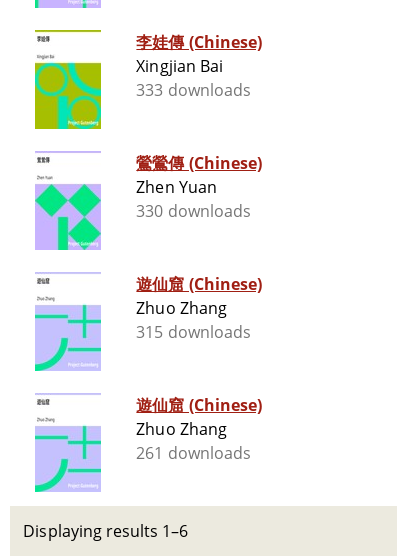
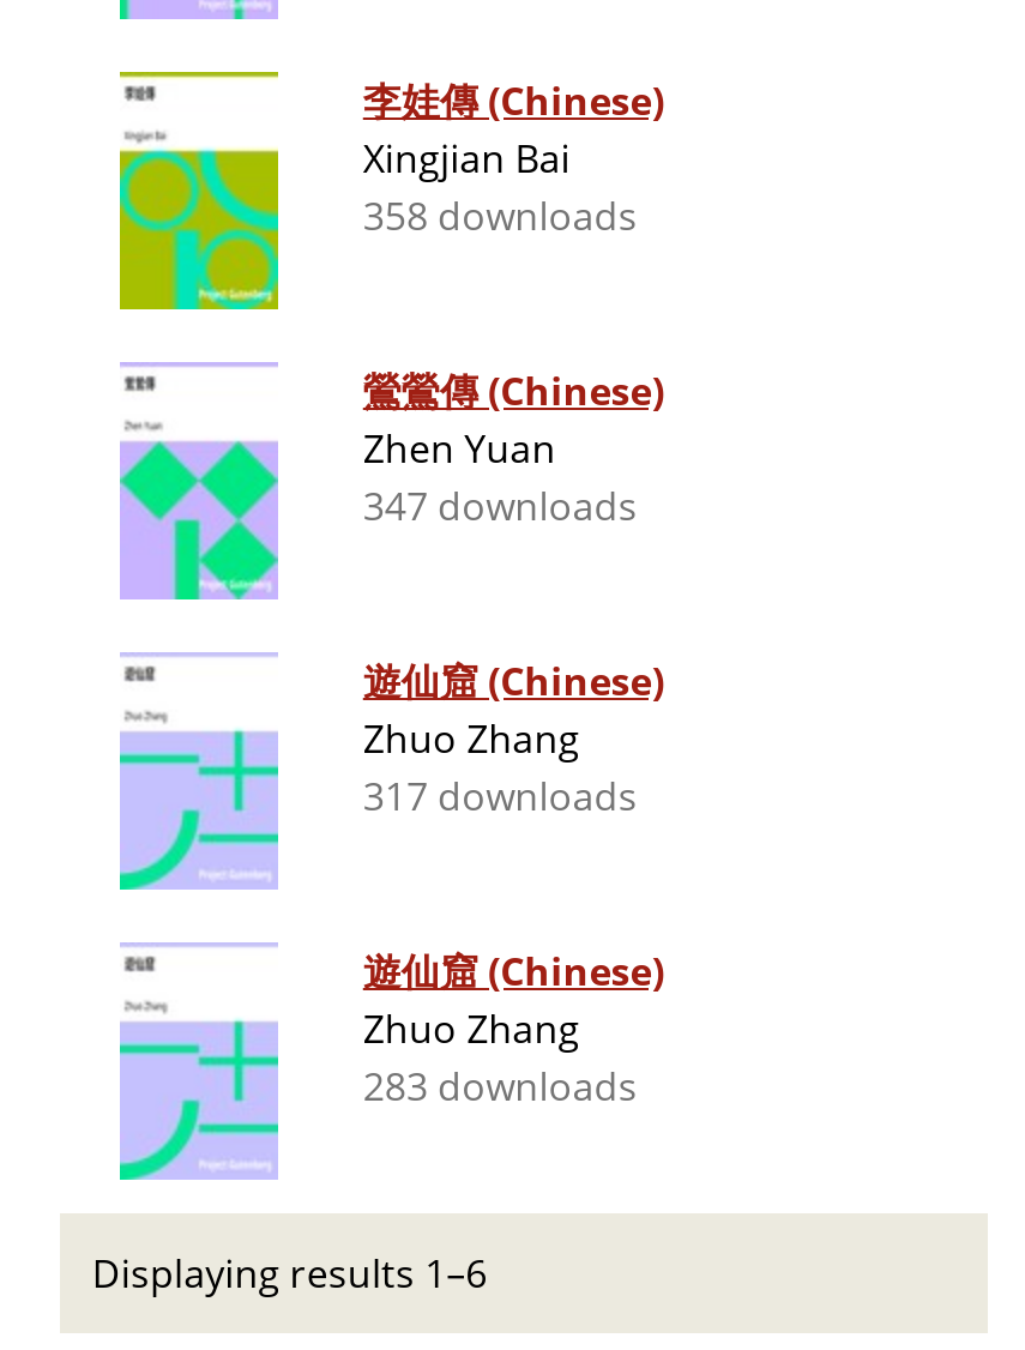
[136,79,251,101] 333 downloads -> [363,190,638,243] 358 downloads
[136,200,251,222] 330 downloads -> [363,480,638,533] 347 downloads
[136,321,251,343] 315 downloads -> [363,770,638,823] 317 downloads
[136,442,251,464] 261 downloads -> [363,1060,638,1113] 283 downloads

